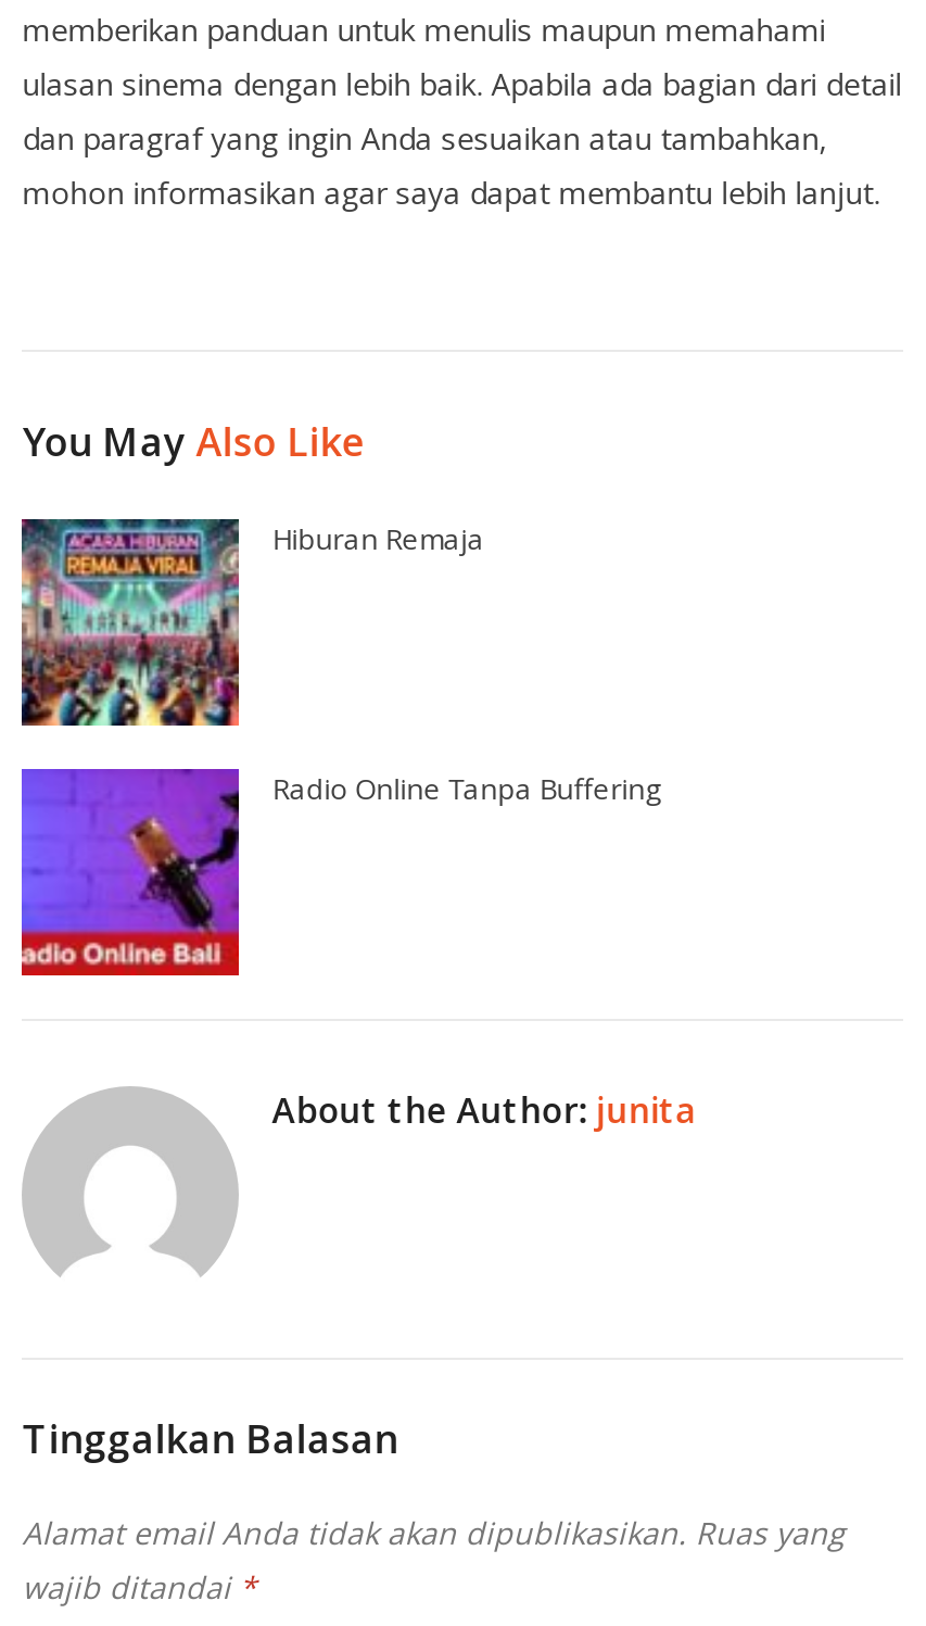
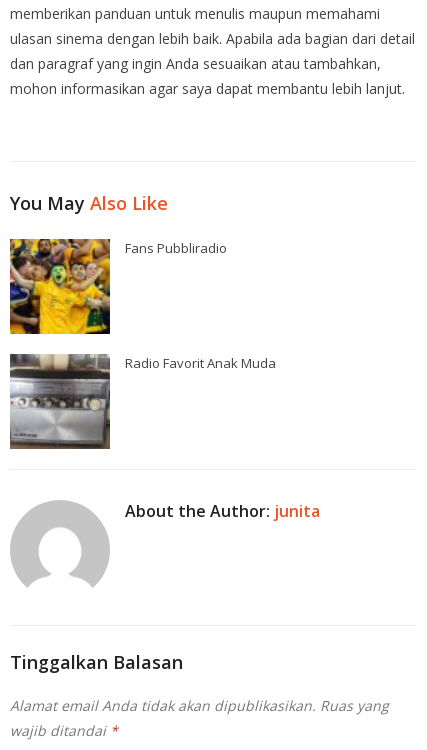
[20,517,485,728] [image] | Hiburan Remaja -> [9,238,227,335] [image] | Fans Pubbliradio
[20,767,660,978] [image] | Radio Online Tanpa Buffering -> [9,353,276,450] [image] | Radio Favorit Anak Muda

